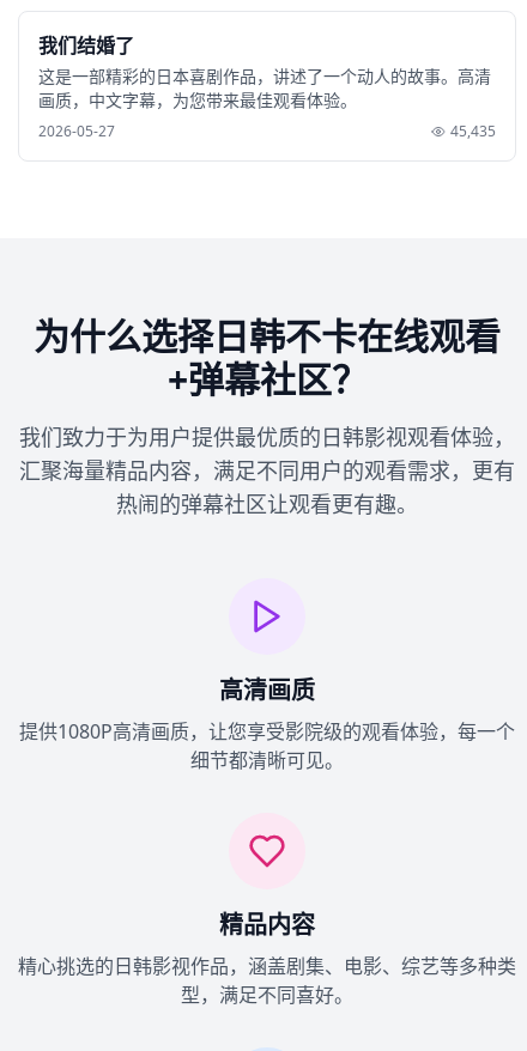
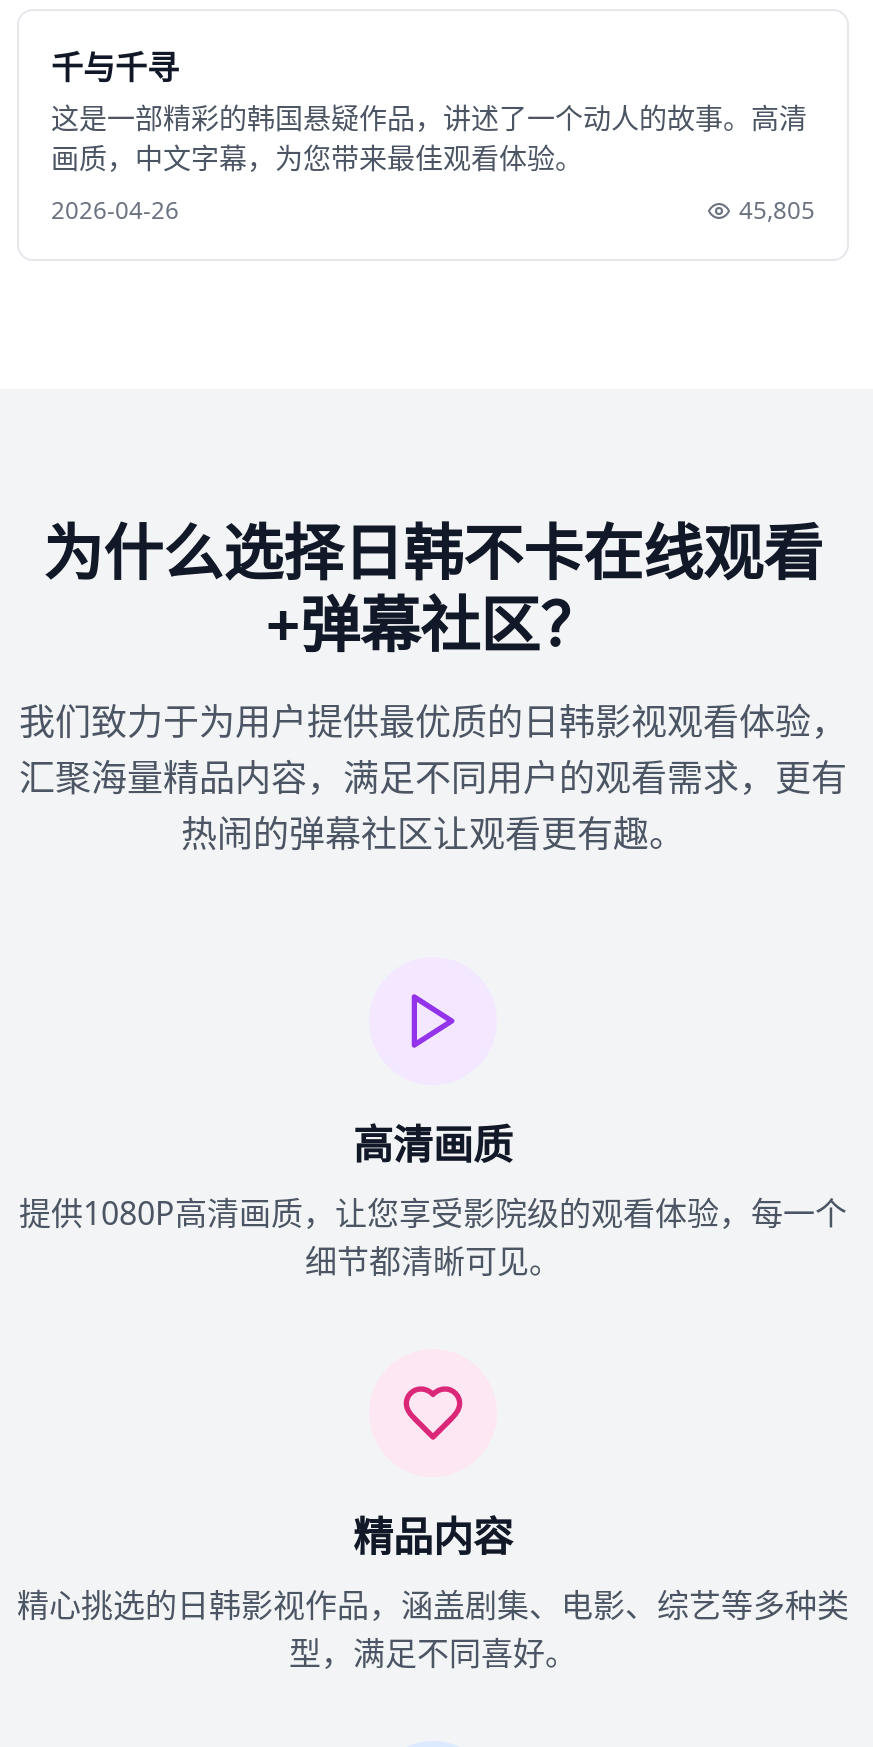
[38,32,491,87] 我们结婚了 | 这是一部精彩的日本喜剧作品，讲述了一个动人的故事。高清 -> [51,45,807,137] 千与千寻 | 这是一部精彩的韩国悬疑作品，讲述了一个动人的故事。高清
[38,121,115,141] 2026-05-27 -> [51,193,179,227] 2026-04-26
[450,121,496,141] 45,435 -> [739,193,815,227] 45,805

